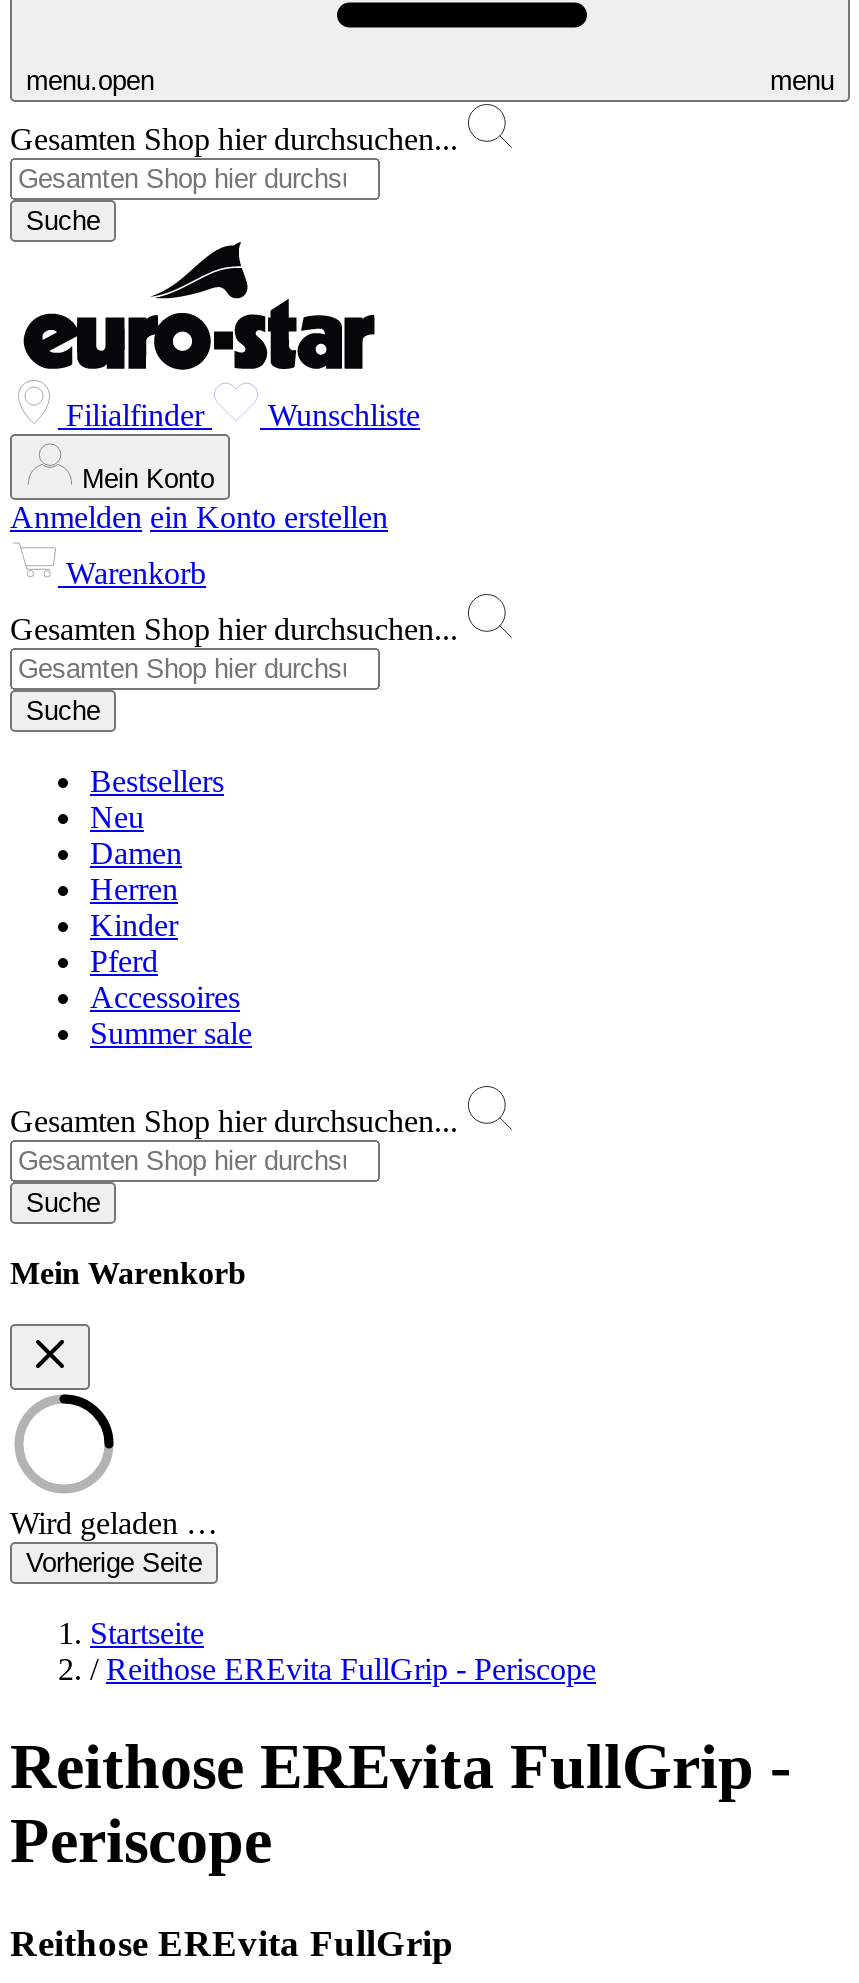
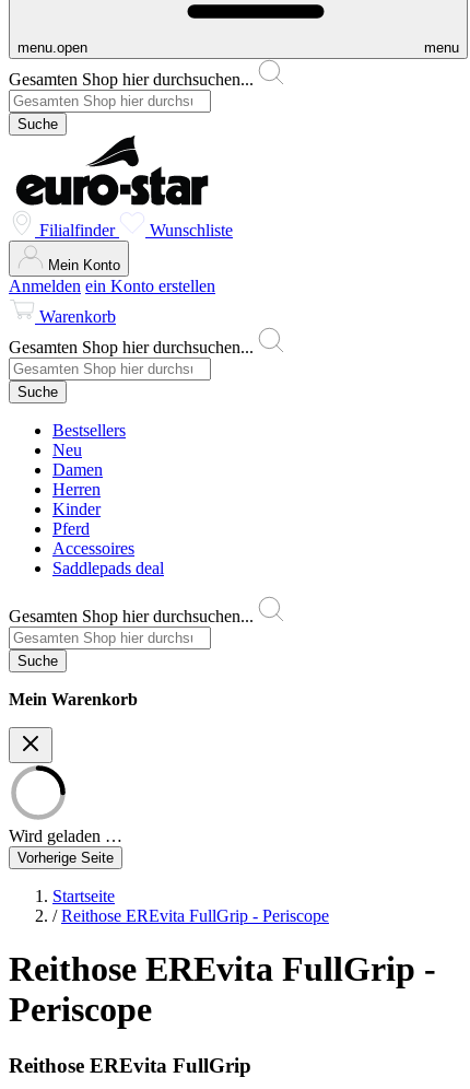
[90,1016,252,1050] Summer sale -> [52,559,164,577] Saddlepads deal

